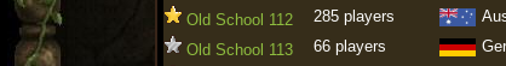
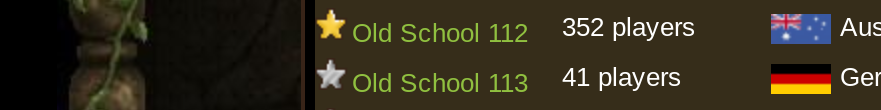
[186,7,394,29] Old School 112 285 players -> [352,12,696,48] Old School 112 352 players
[186,37,386,59] Old School 113 66 players -> [352,62,682,98] Old School 113 41 players

